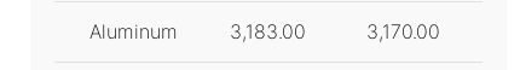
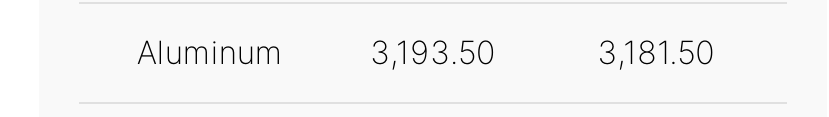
[230,19,307,43] 3,183.00 -> [370,32,496,72] 3,193.50
[367,19,440,43] 3,170.00 -> [597,32,715,72] 3,181.50

